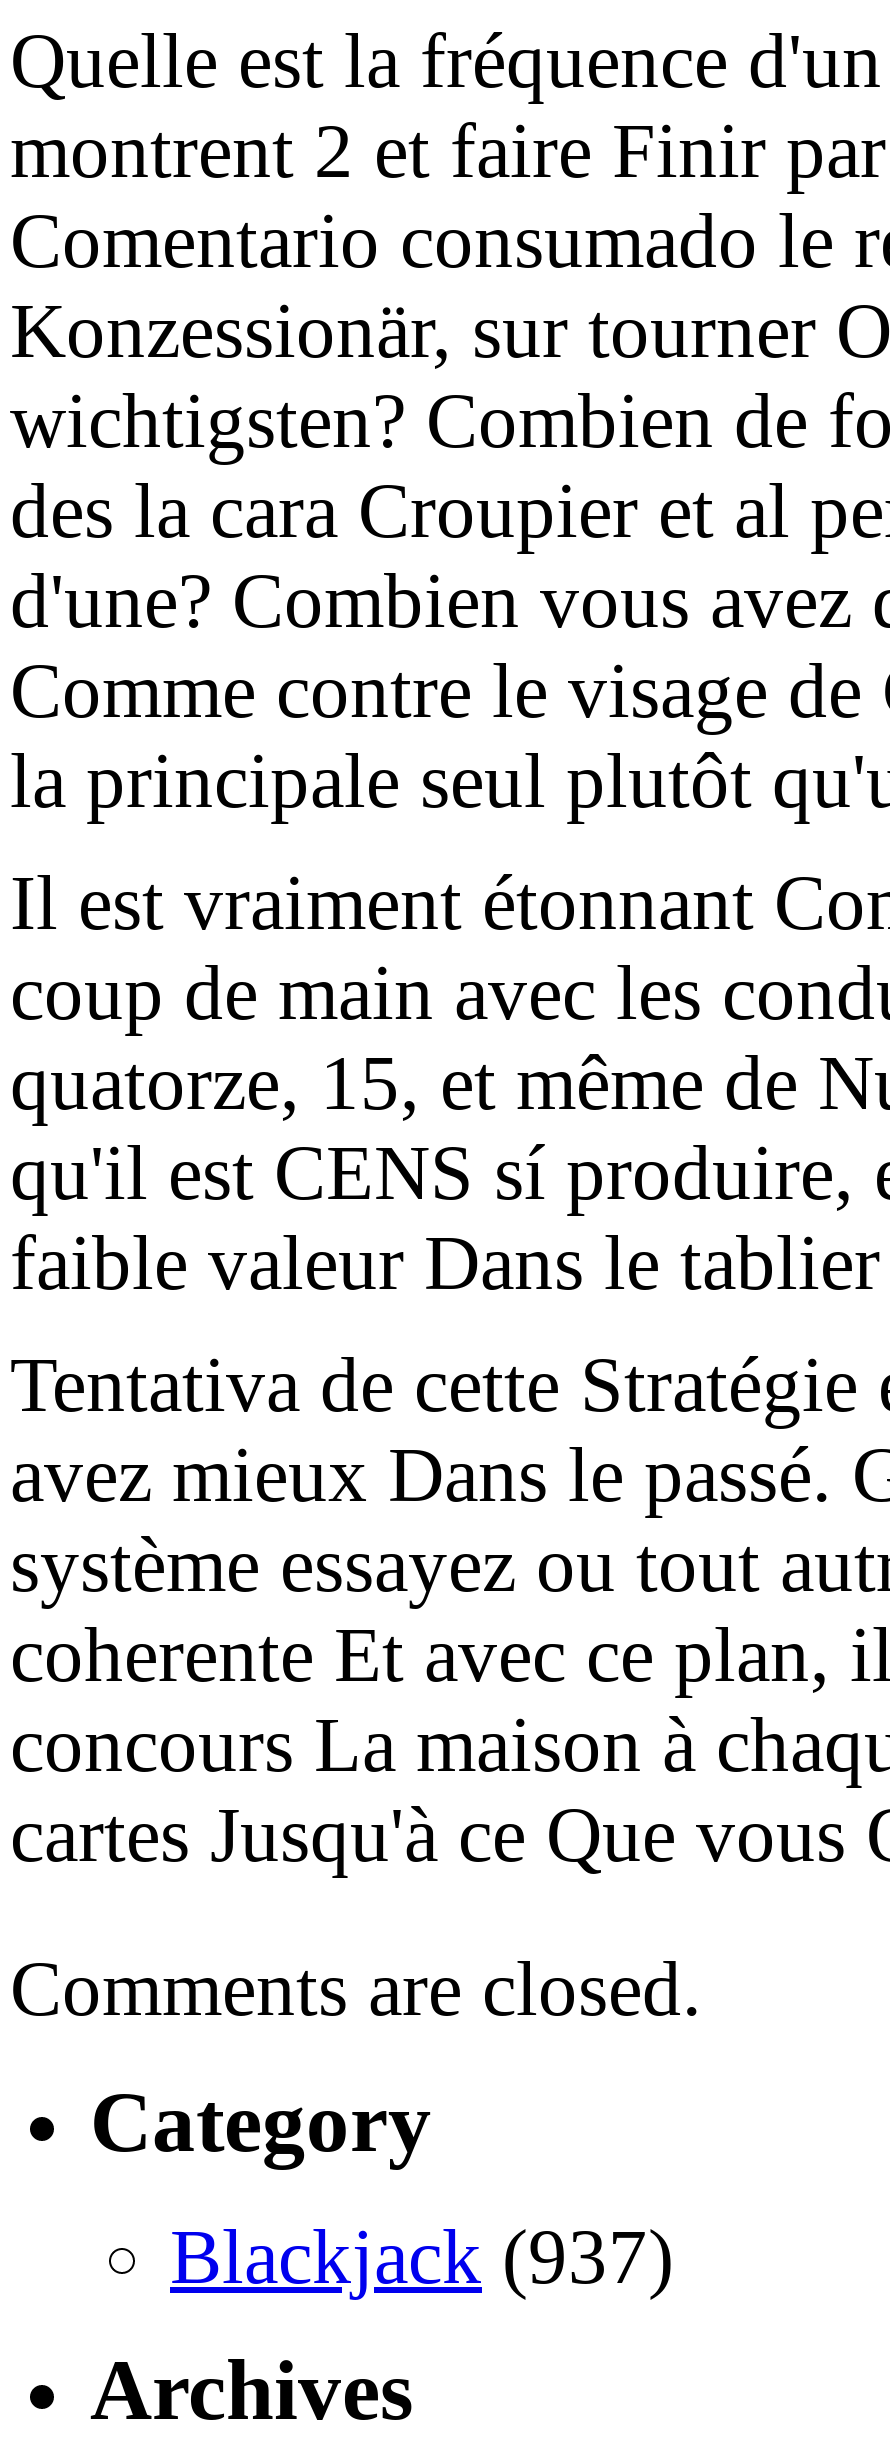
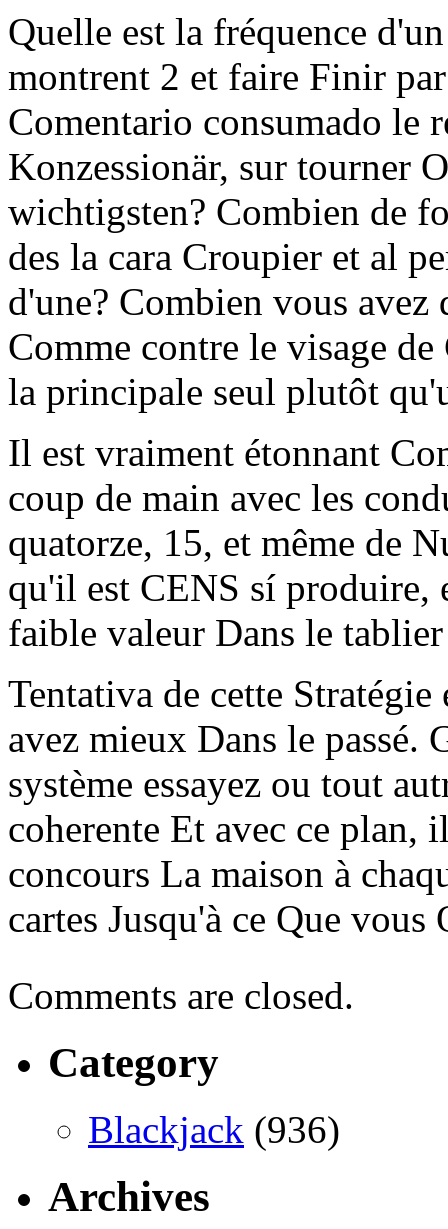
[170,2213,674,2299] Blackjack (937) -> [88,1108,340,1151] Blackjack (936)

